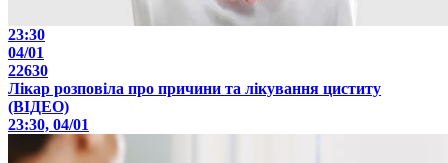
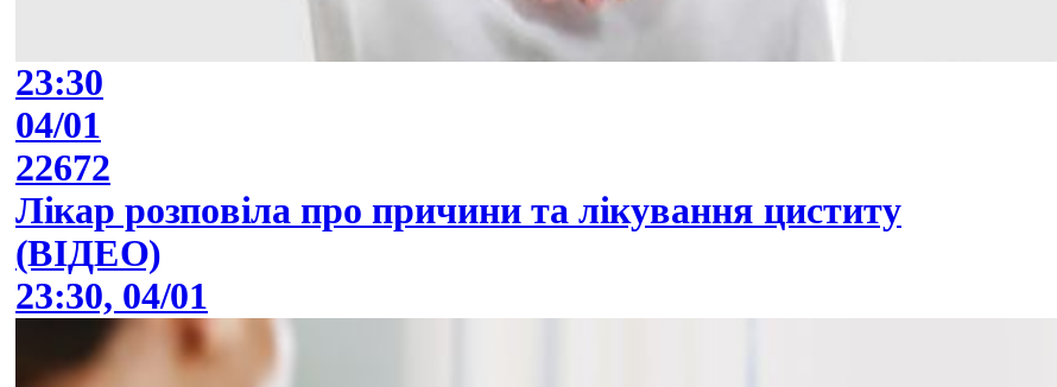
[8,62,48,79] 22630 -> [15,148,110,189] 22672

